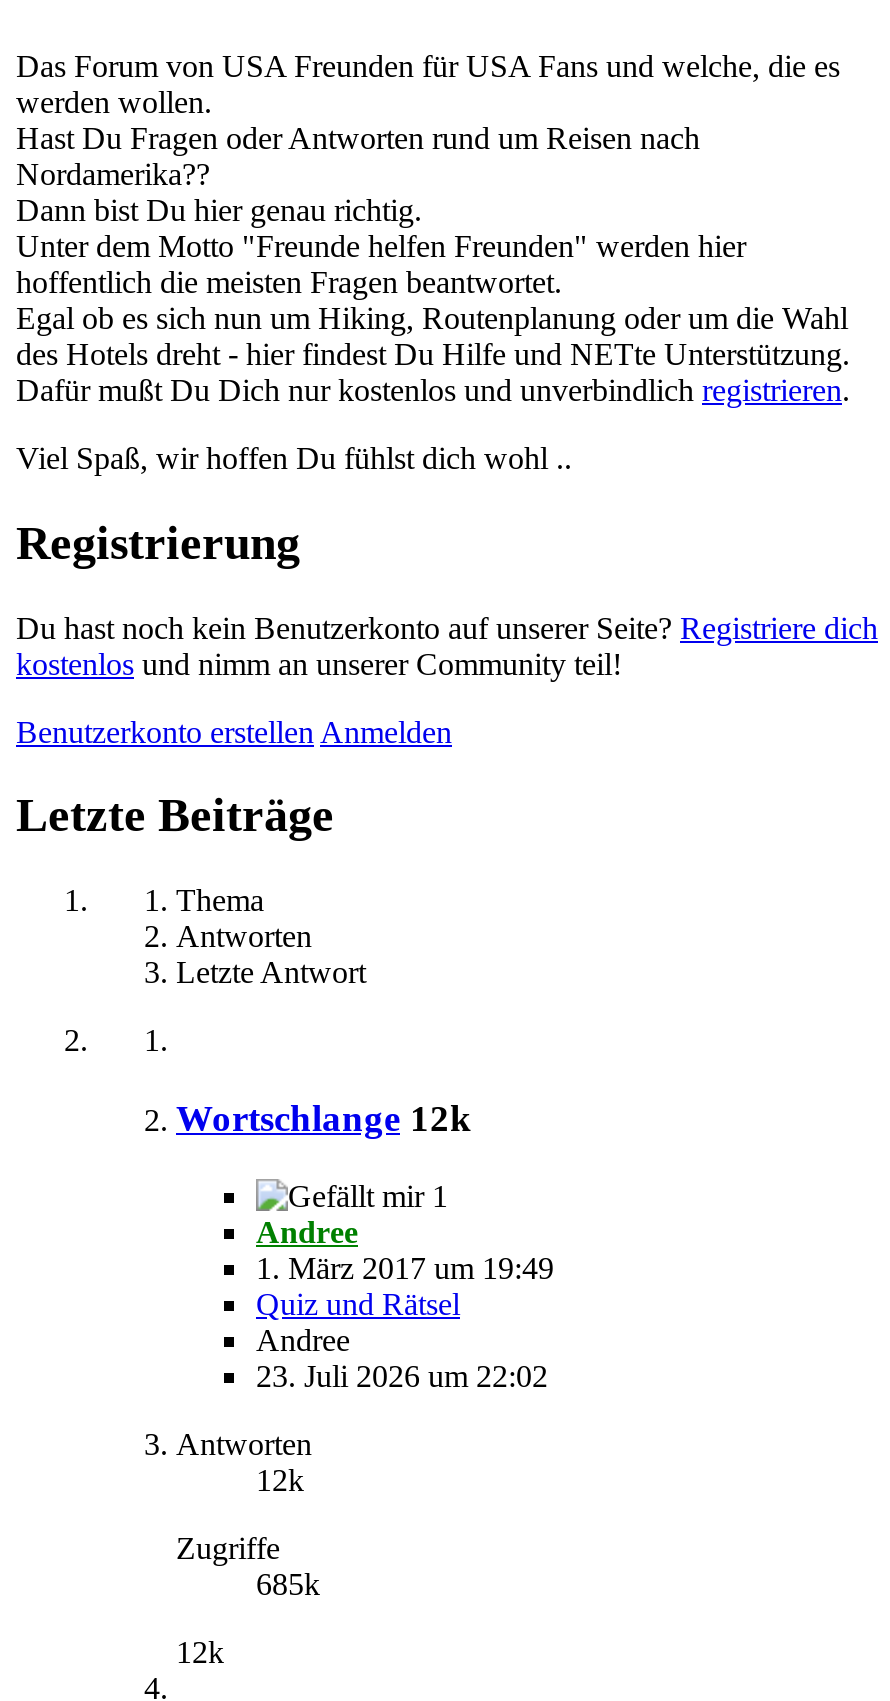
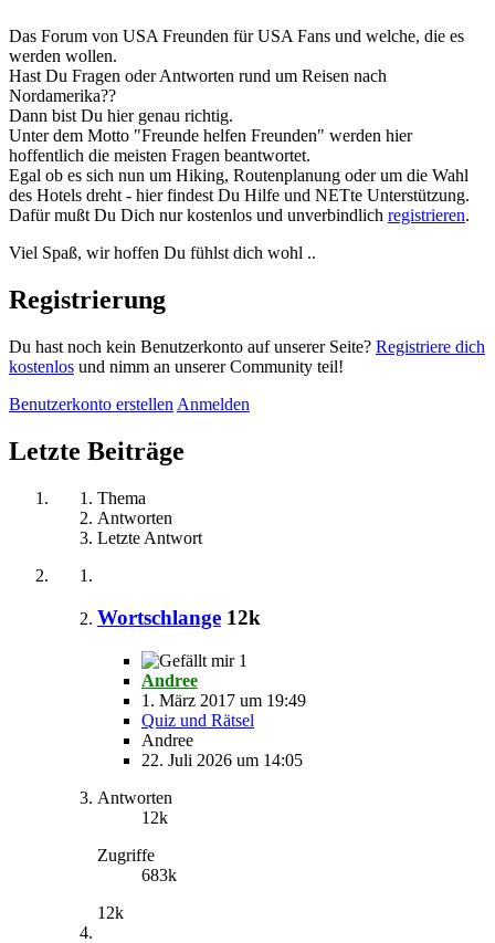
[256,1359,548,1393] 23. Juli 2026 um 22:02 -> [141,751,303,769] 22. Juli 2026 um 14:05
[256,1567,320,1601] 685k -> [141,866,177,884] 683k

